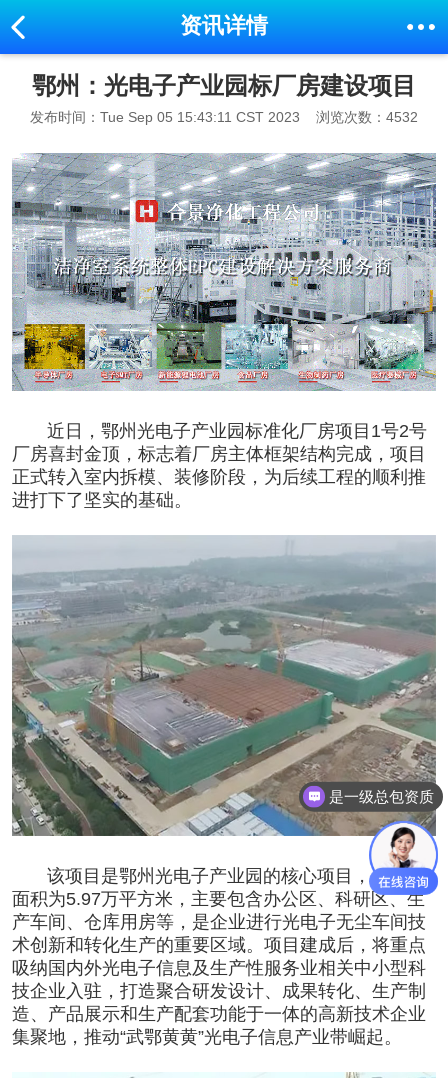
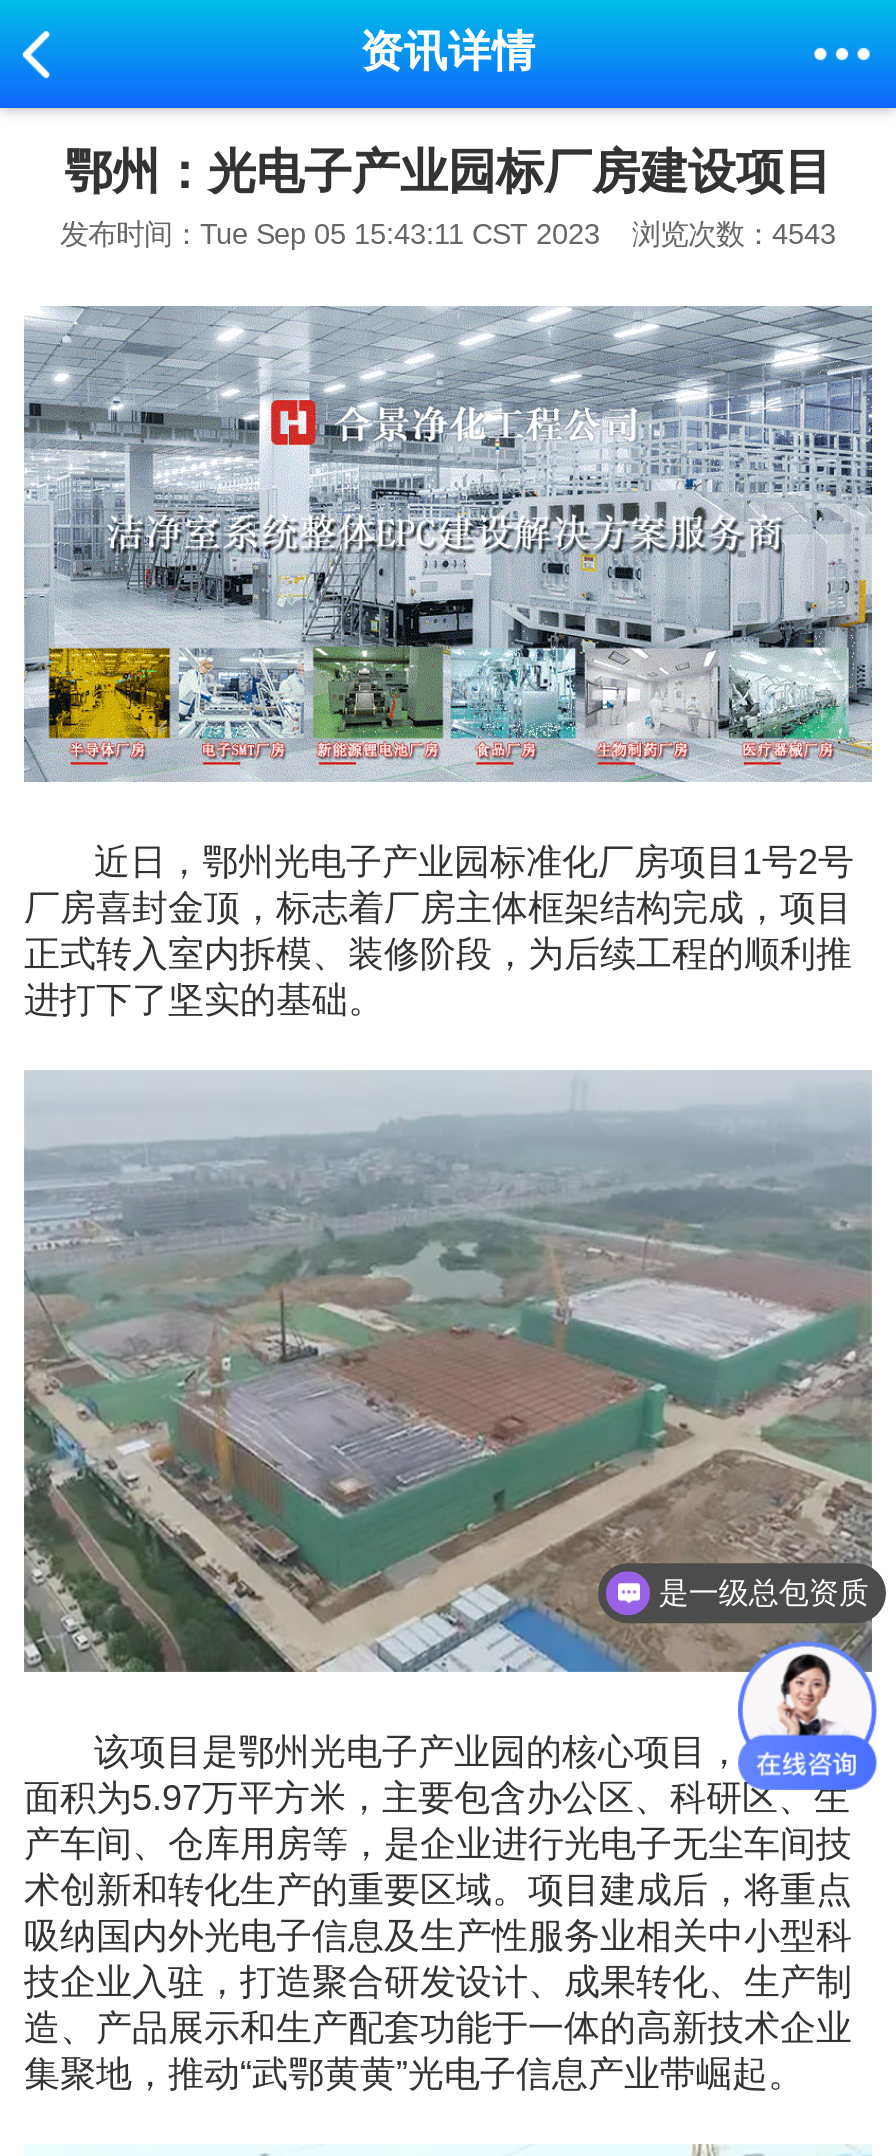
[30,109,418,125] 发布时间：Tue Sep 05 15:43:11 CST 2023 浏览次数：4532 -> [60,217,836,249] 发布时间：Tue Sep 05 15:43:11 CST 2023 浏览次数：4543

